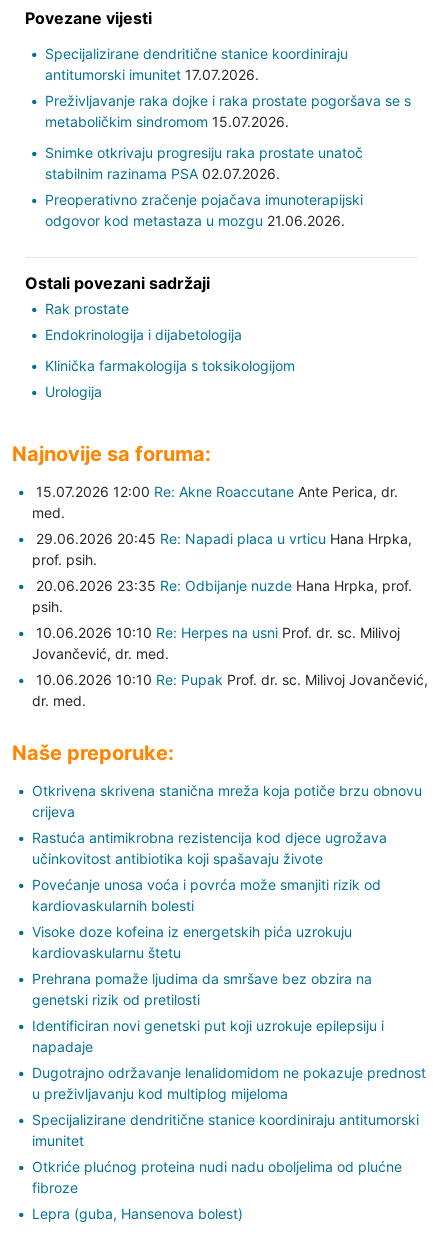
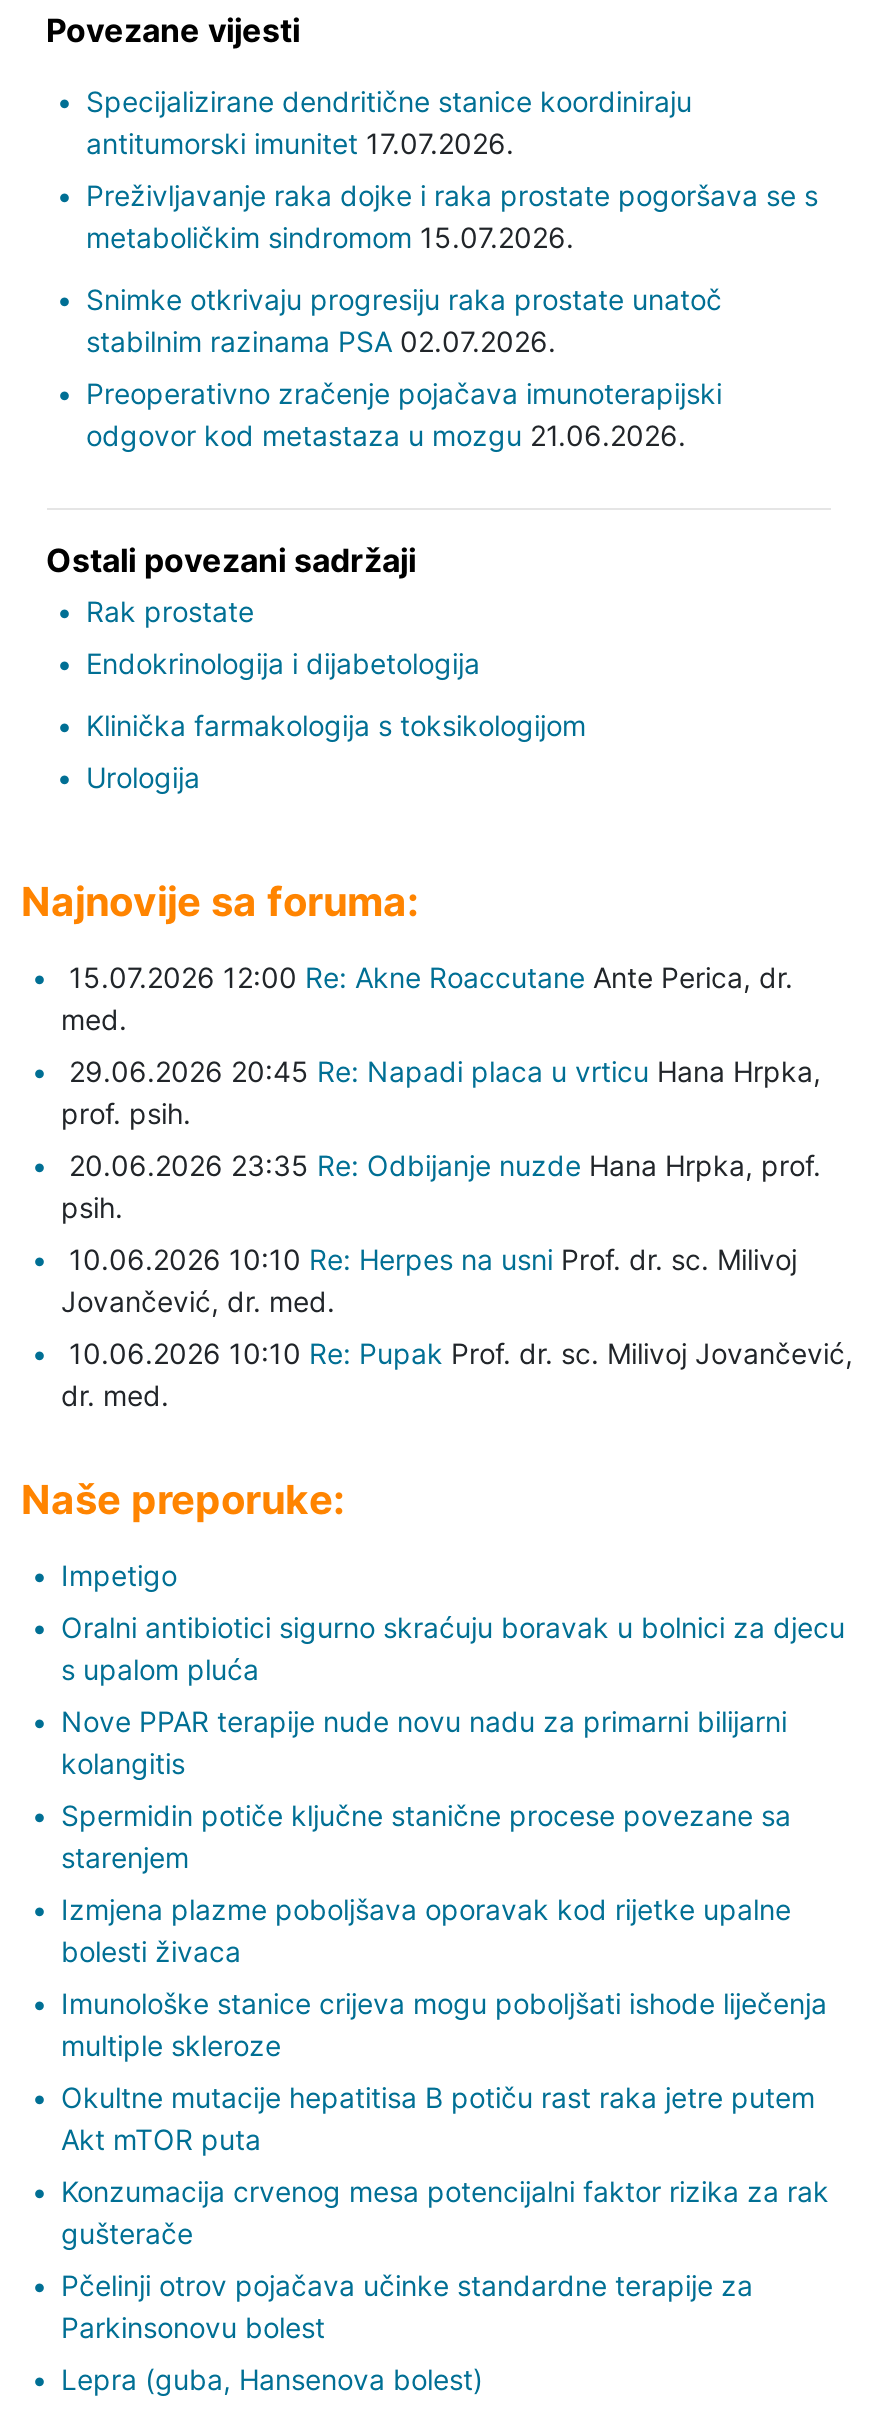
[32,782,422,820] Otkrivena skrivena stanična mreža koja potiče brzu obnovu | crijeva -> [61,1559,177,1593] Impetigo
[32,829,387,867] Rastuća antimikrobna rezistencija kod djece ugrožava | učinkovitost antibiotika koji spašavaju živote -> [61,1611,845,1687] Oralni antibiotici sigurno skraćuju boravak u bolnici za djecu | s upalom pluća
[32,876,381,914] Povećanje unosa voća i povrća može smanjiti rizik od | kardiovaskularnih bolesti -> [61,1705,787,1781] Nove PPAR terapije nude novu nadu za primarni bilijarni | kolangitis
[32,923,352,961] Visoke doze kofeina iz energetskih pića uzrokuju | kardiovaskularnu štetu -> [61,1799,791,1875] Spermidin potiče ključne stanične procese povezane sa | starenjem
[32,970,372,1008] Prehrana pomaže ljudima da smršave bez obzira na | genetski rizik od pretilosti -> [61,1893,791,1969] Izmjena plazme poboljšava oporavak kod rijetke upalne | bolesti živaca
[32,1017,384,1055] Identificiran novi genetski put koji uzrokuje epilepsiju i | napadaje -> [61,1987,827,2063] Imunološke stanice crijeva mogu poboljšati ishode liječenja | multiple skleroze
[32,1064,426,1102] Dugotrajno održavanje lenalidomidom ne pokazuje prednost | u preživljavanju kod multiplog mijeloma -> [61,2081,815,2157] Okultne mutacije hepatitisa B potiču rast raka jetre putem | Akt mTOR puta
[32,1111,419,1149] Specijalizirane dendritične stanice koordiniraju antitumorski | imunitet -> [61,2175,829,2251] Konzumacija crvenog mesa potencijalni faktor rizika za rak | gušterače
[32,1158,402,1196] Otkriće plućnog proteina nudi nadu oboljelima od plućne | fibroze -> [61,2269,753,2345] Pčelinji otrov pojačava učinke standardne terapije za | Parkinsonovu bolest

